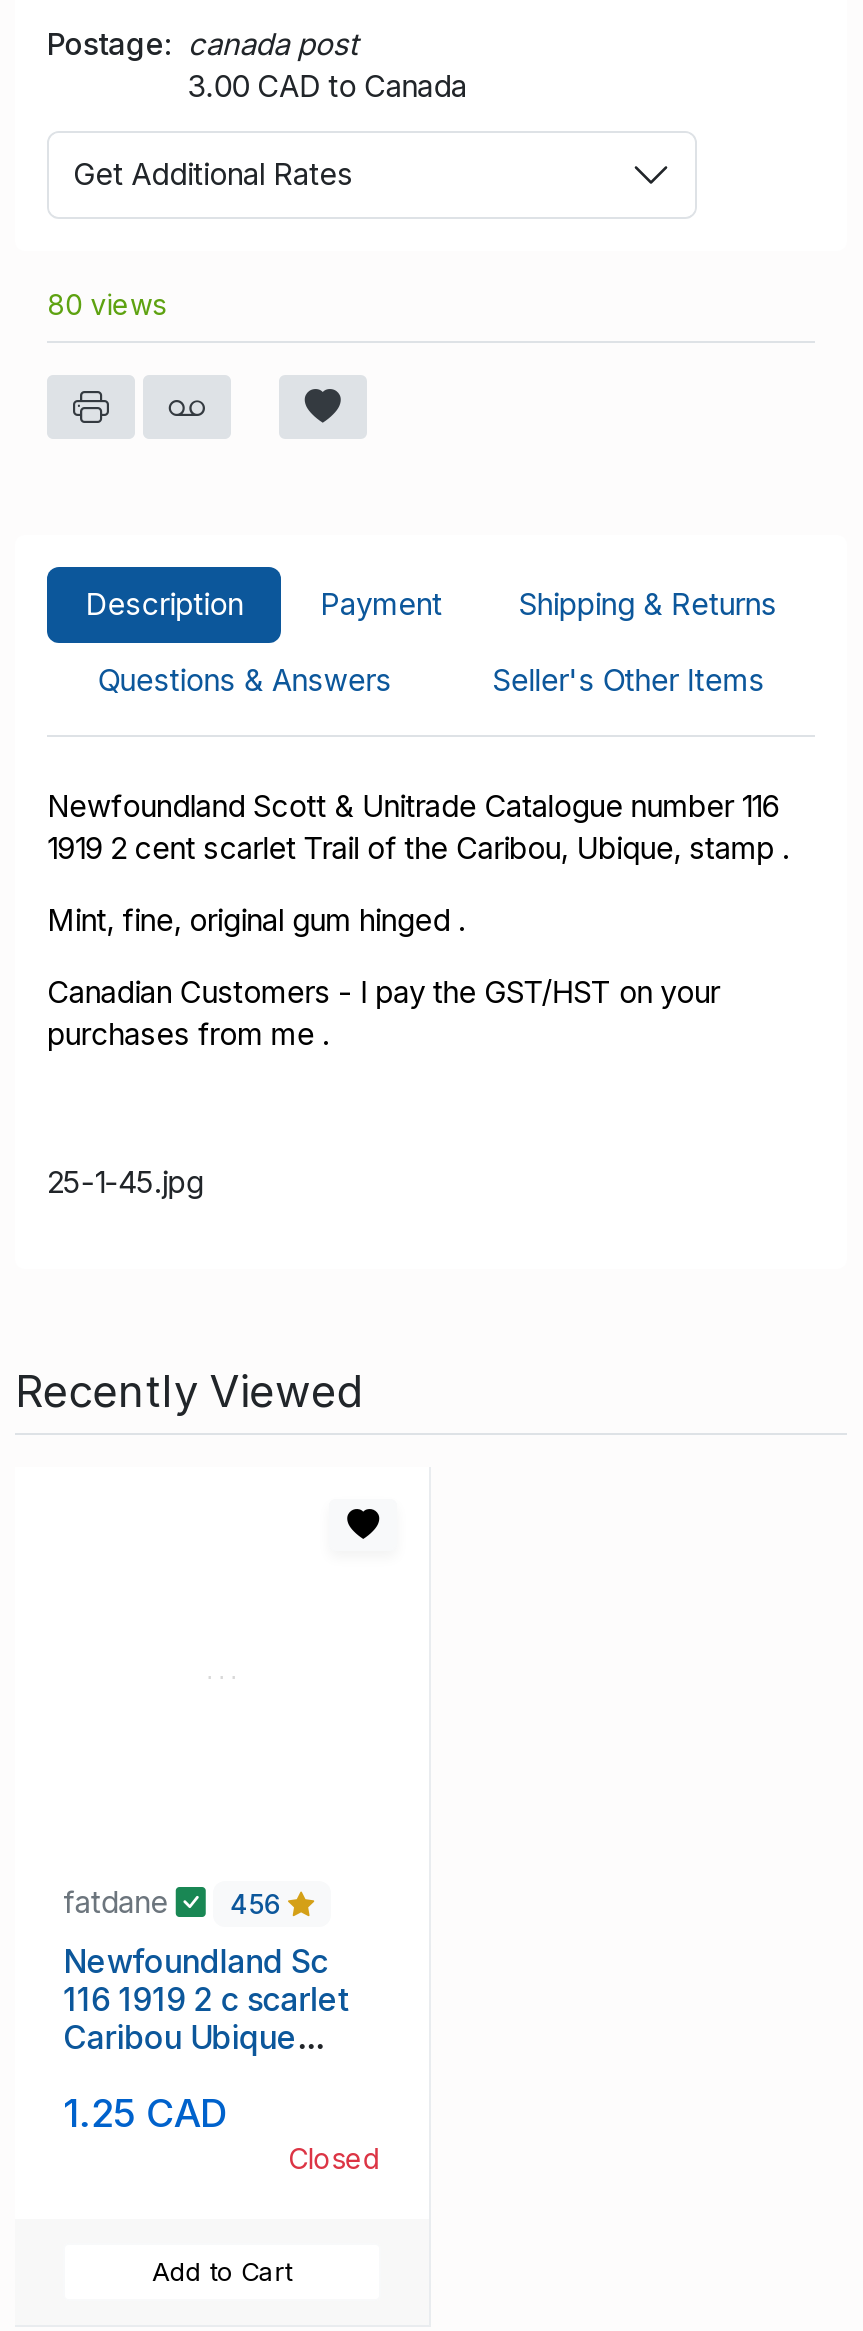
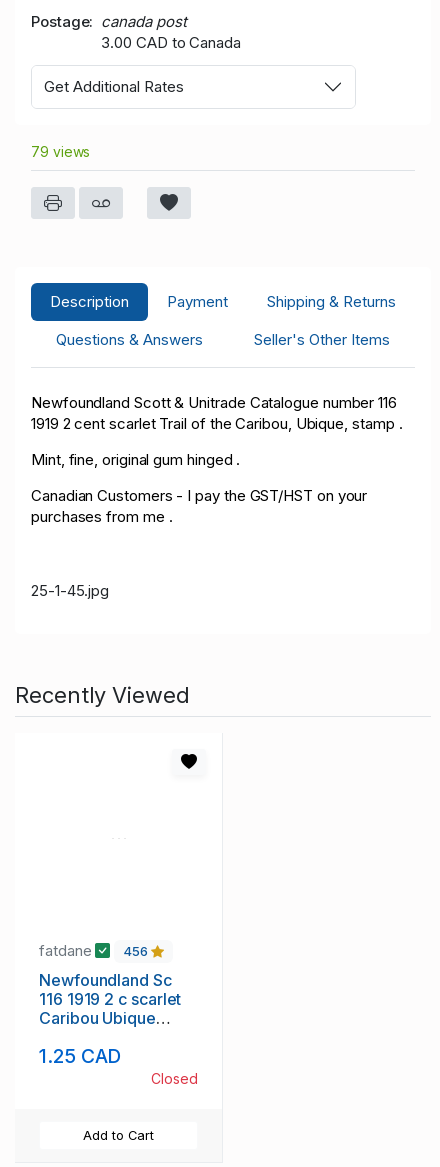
[47,286,166,320] 80 views -> [31,143,90,160] 79 views

